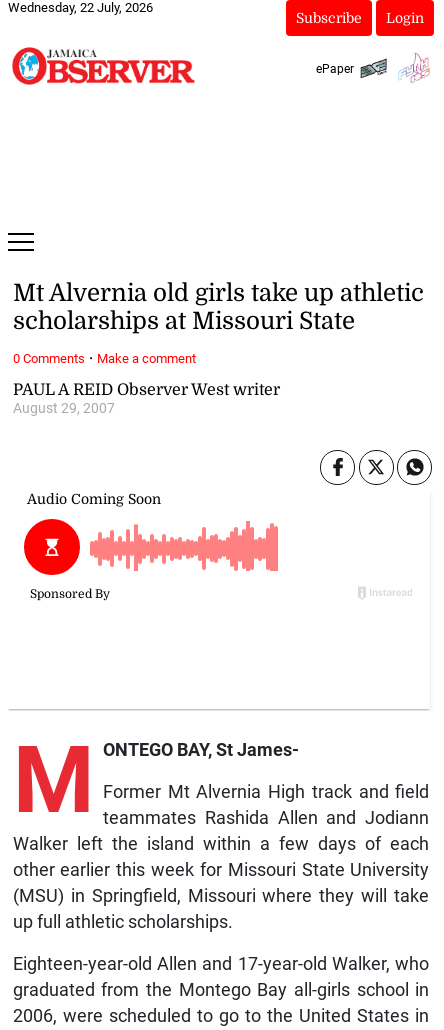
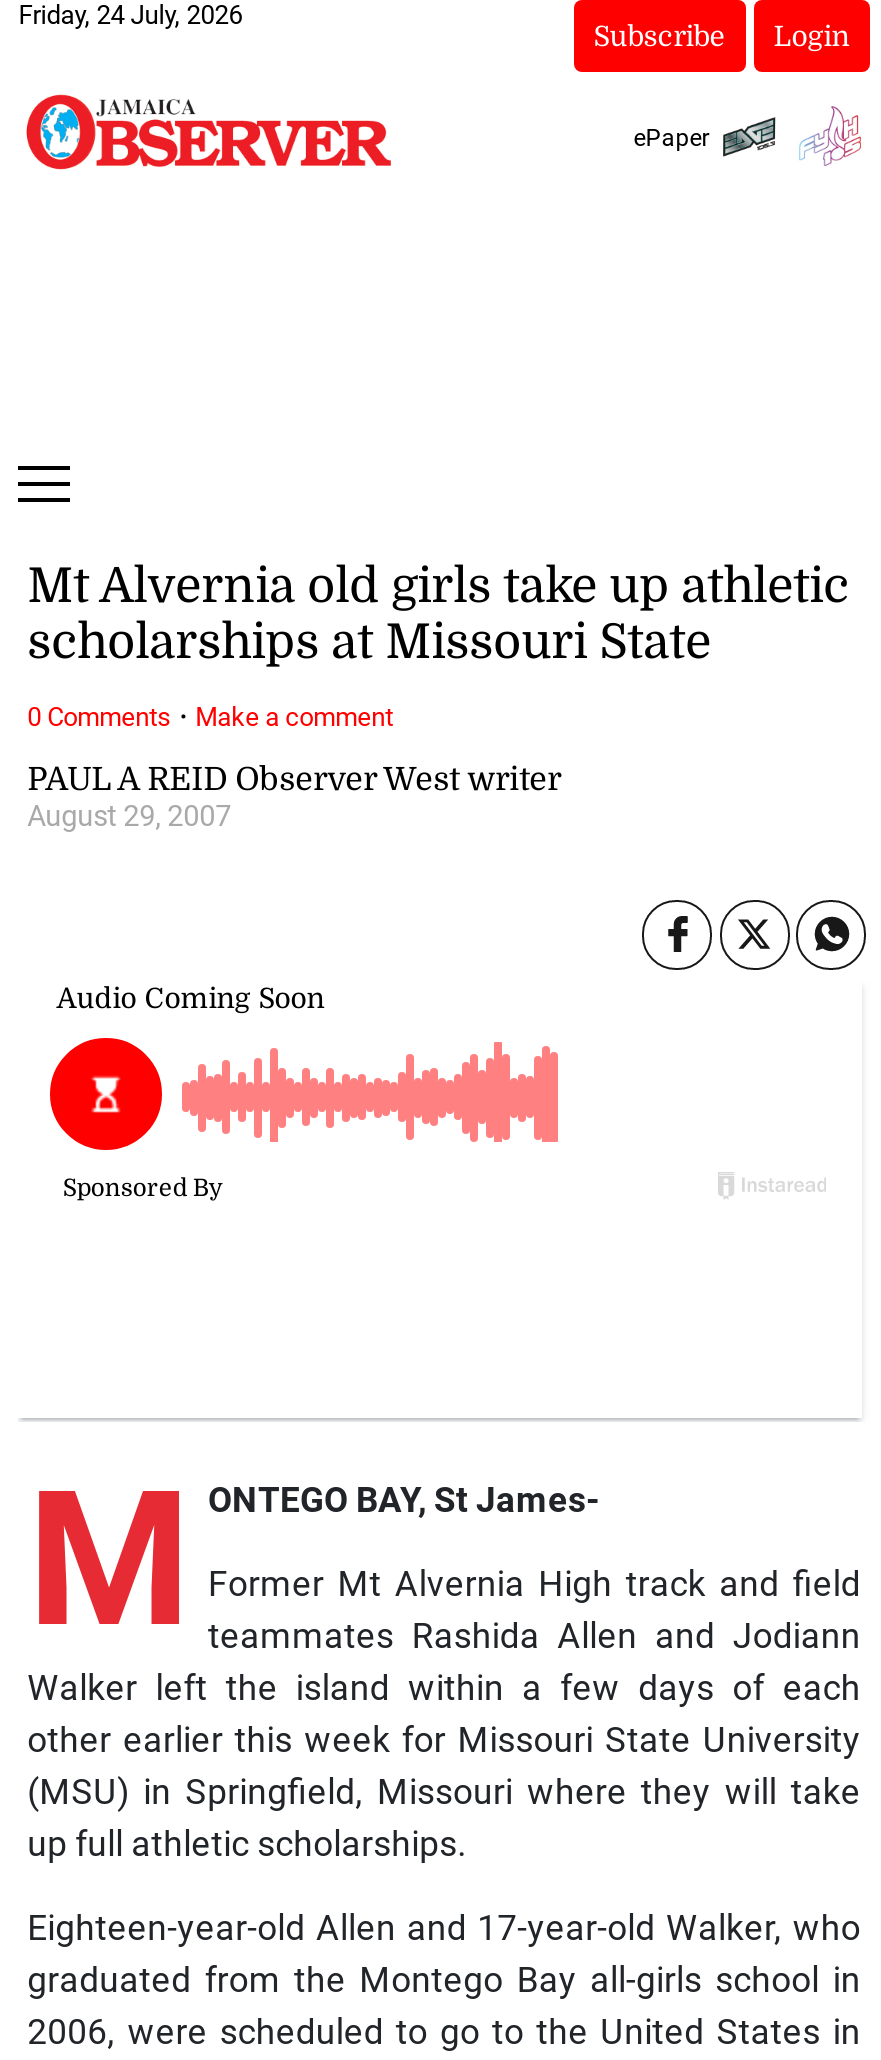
[8,0,153,15] Wednesday, 22 July, 2026 -> [18,0,242,30] Friday, 24 July, 2026

